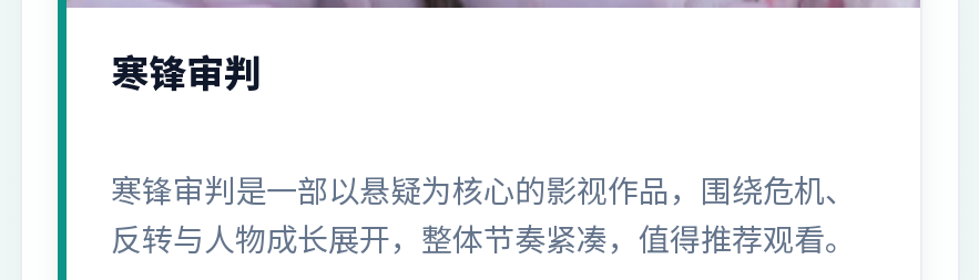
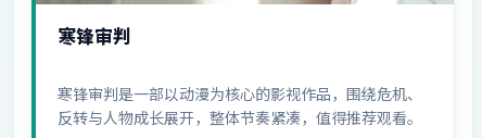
[111,168,856,212] 寒锋审判是一部以悬疑为核心的影视作品，围绕危机、 -> [58,82,422,104] 寒锋审判是一部以动漫为核心的影视作品，围绕危机、

